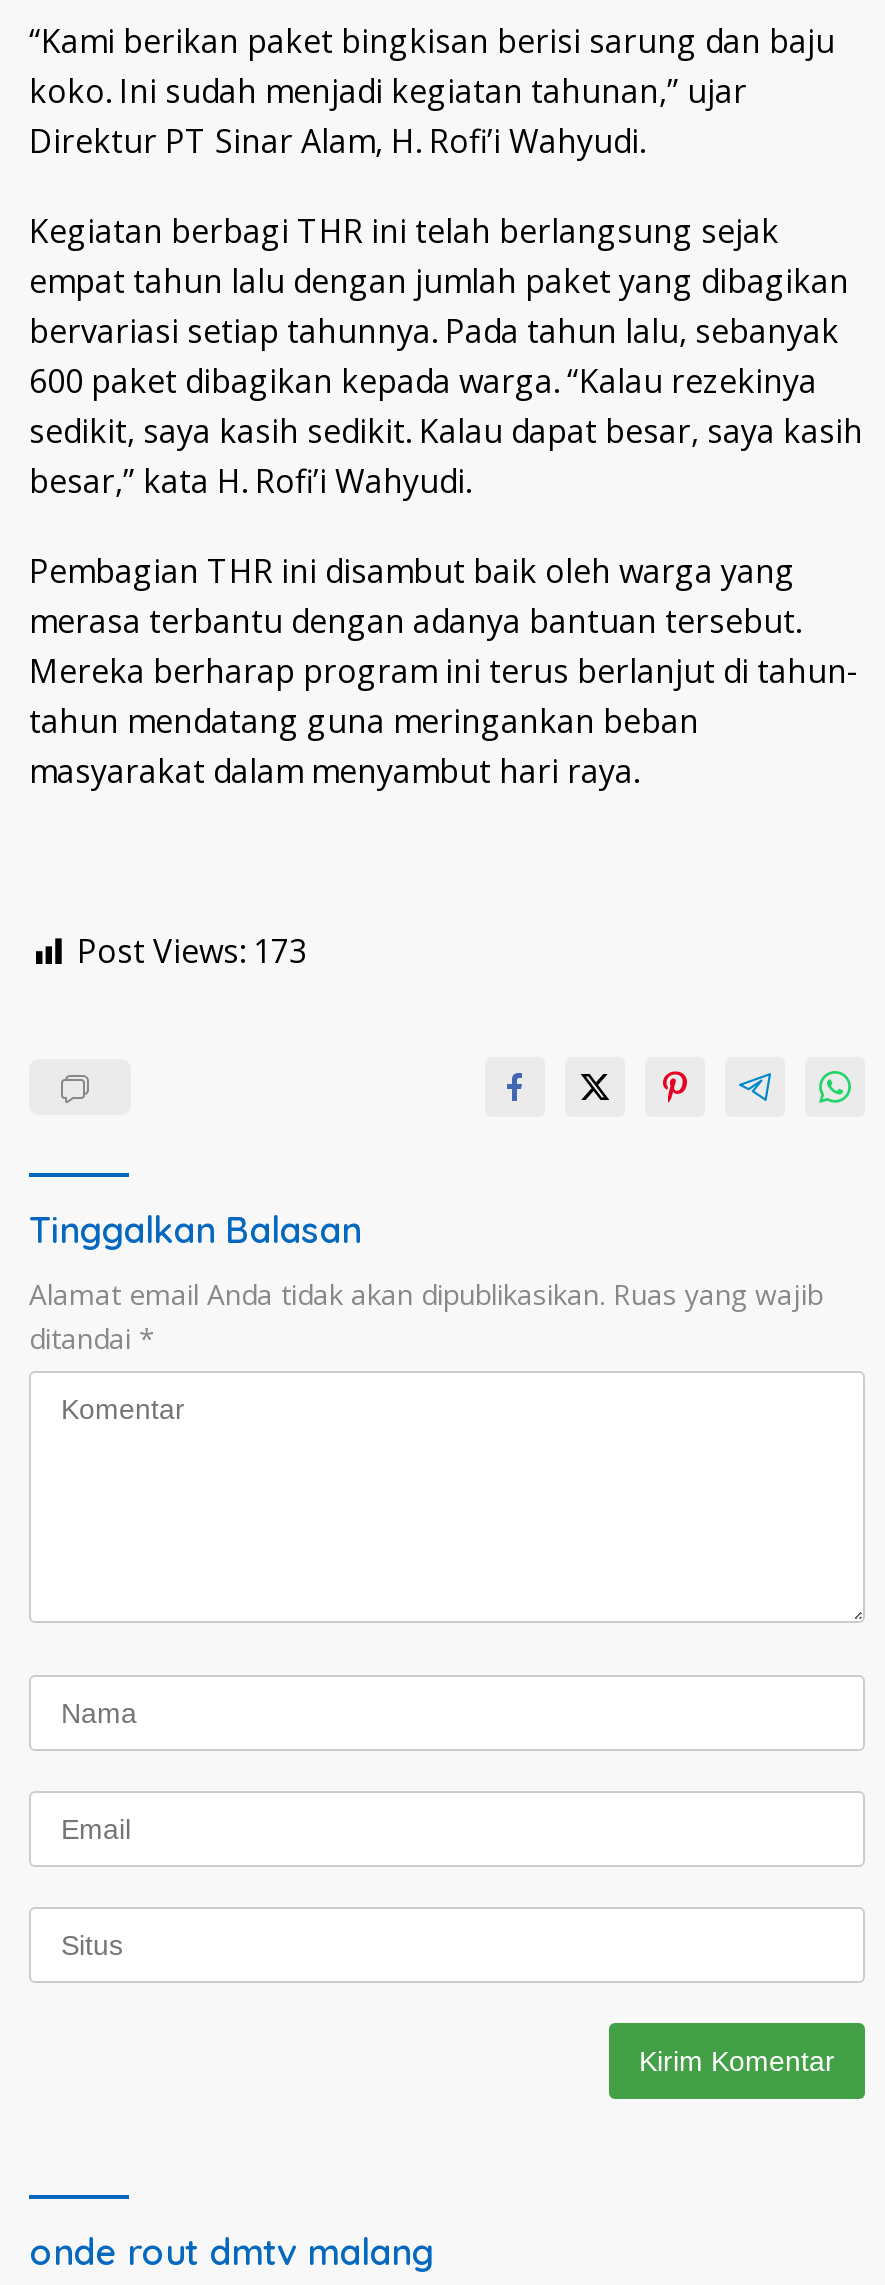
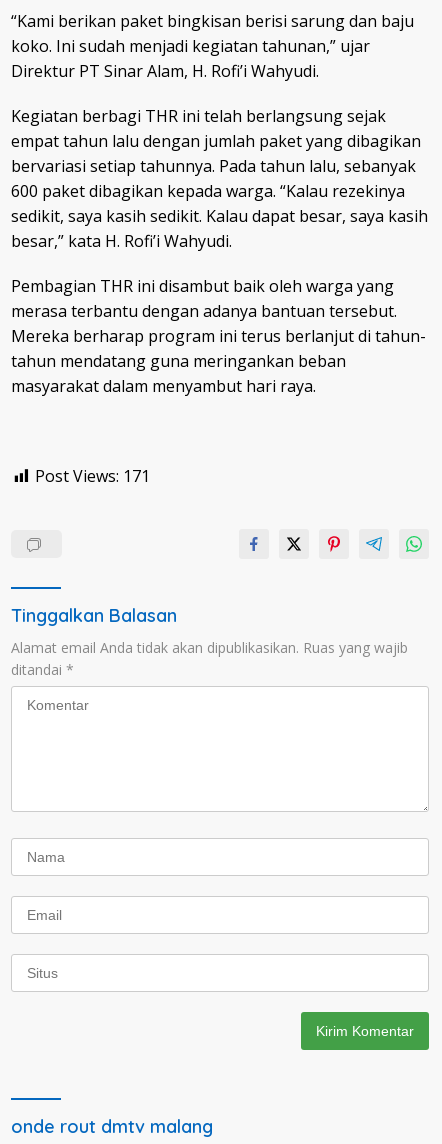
[77,929,307,973] Post Views: 173 -> [35,465,150,487] Post Views: 171

